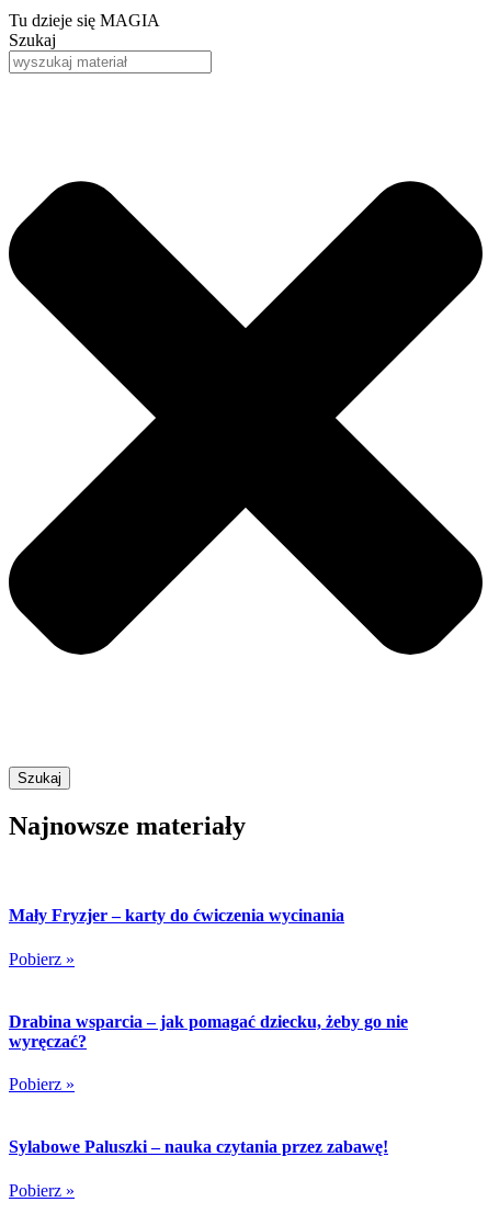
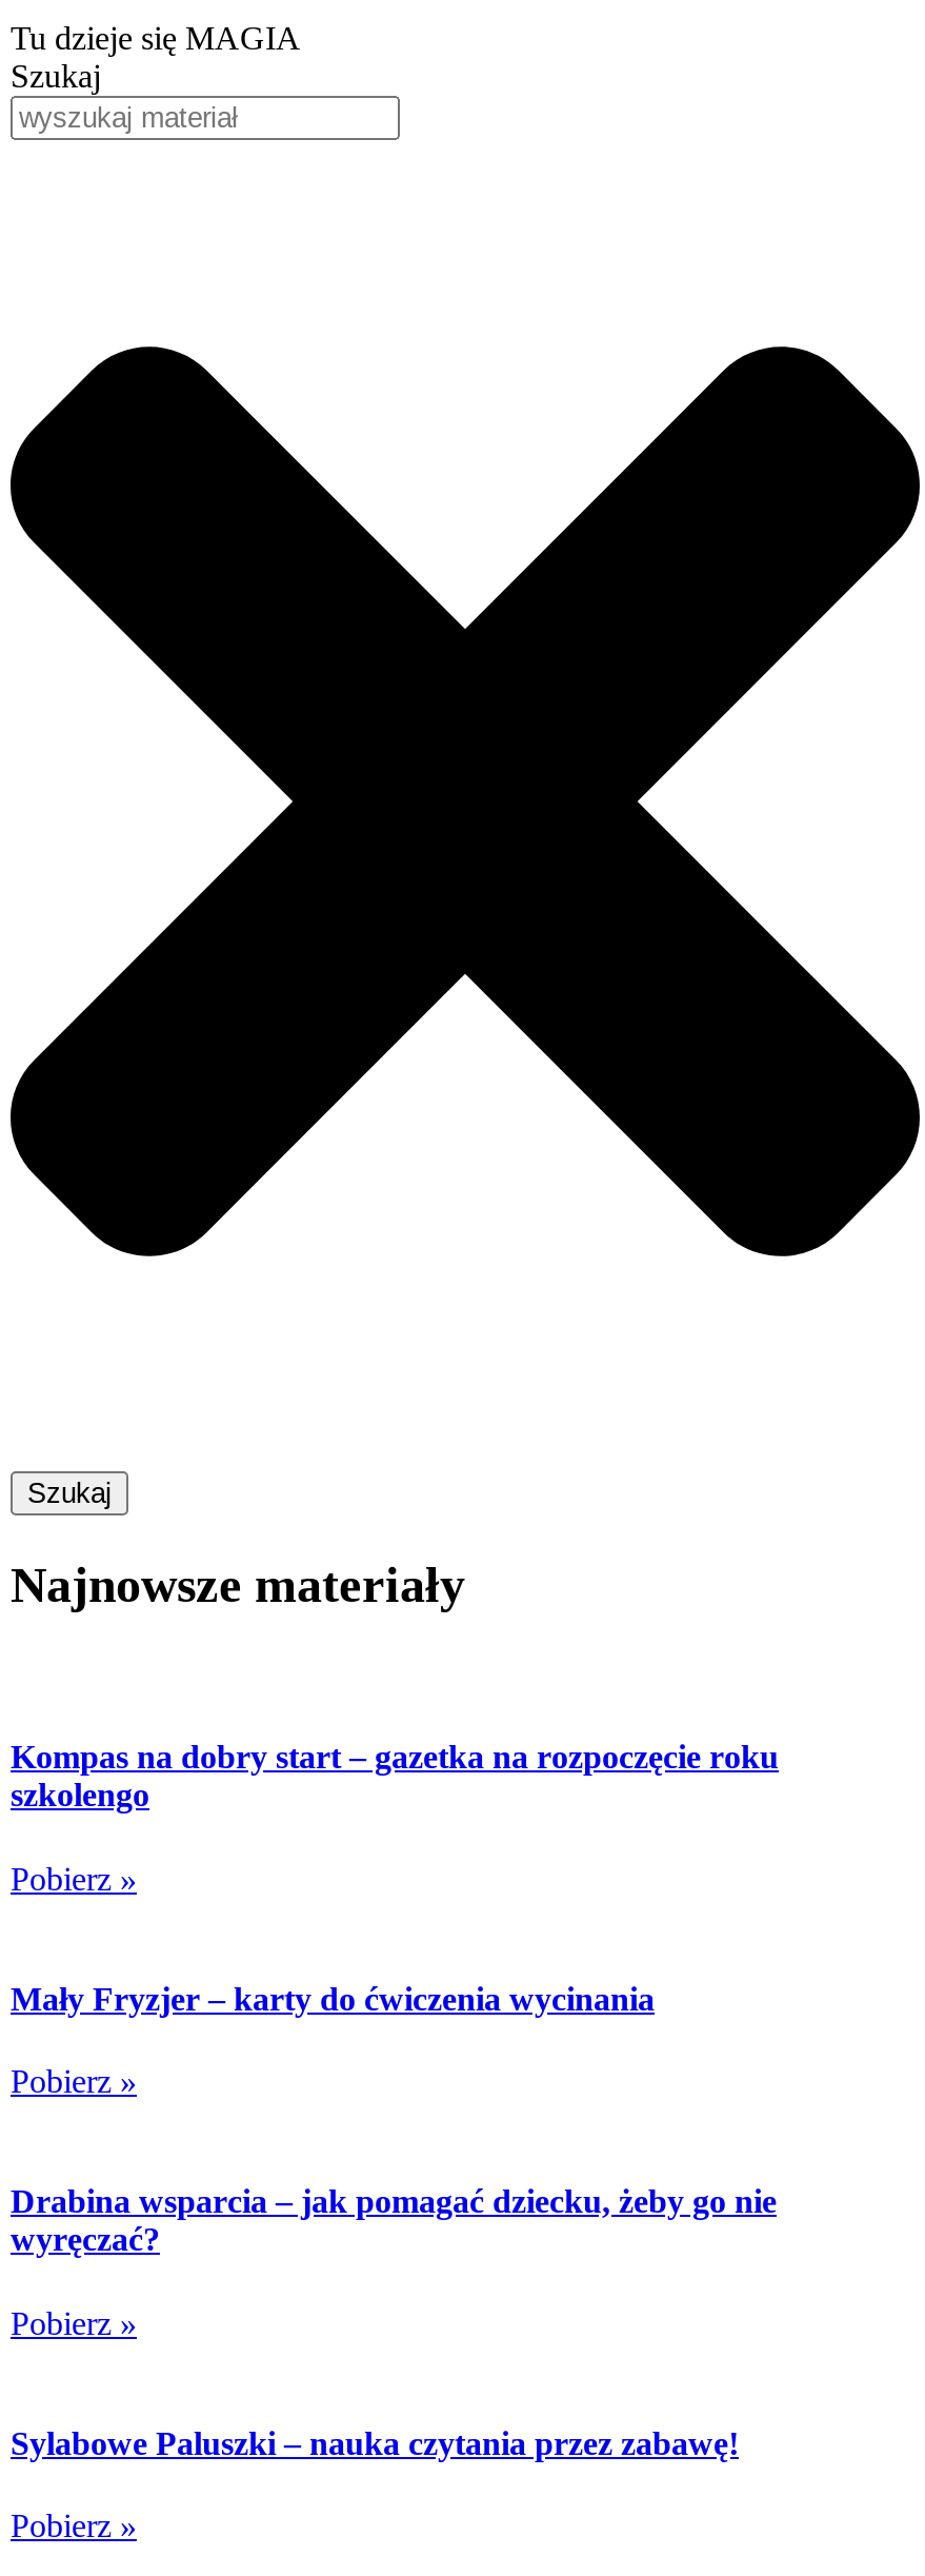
none -> [11,1739,779,1896] Kompas na dobry start – gazetka na rozpoczęcie roku | szkolengo | Pobierz »

